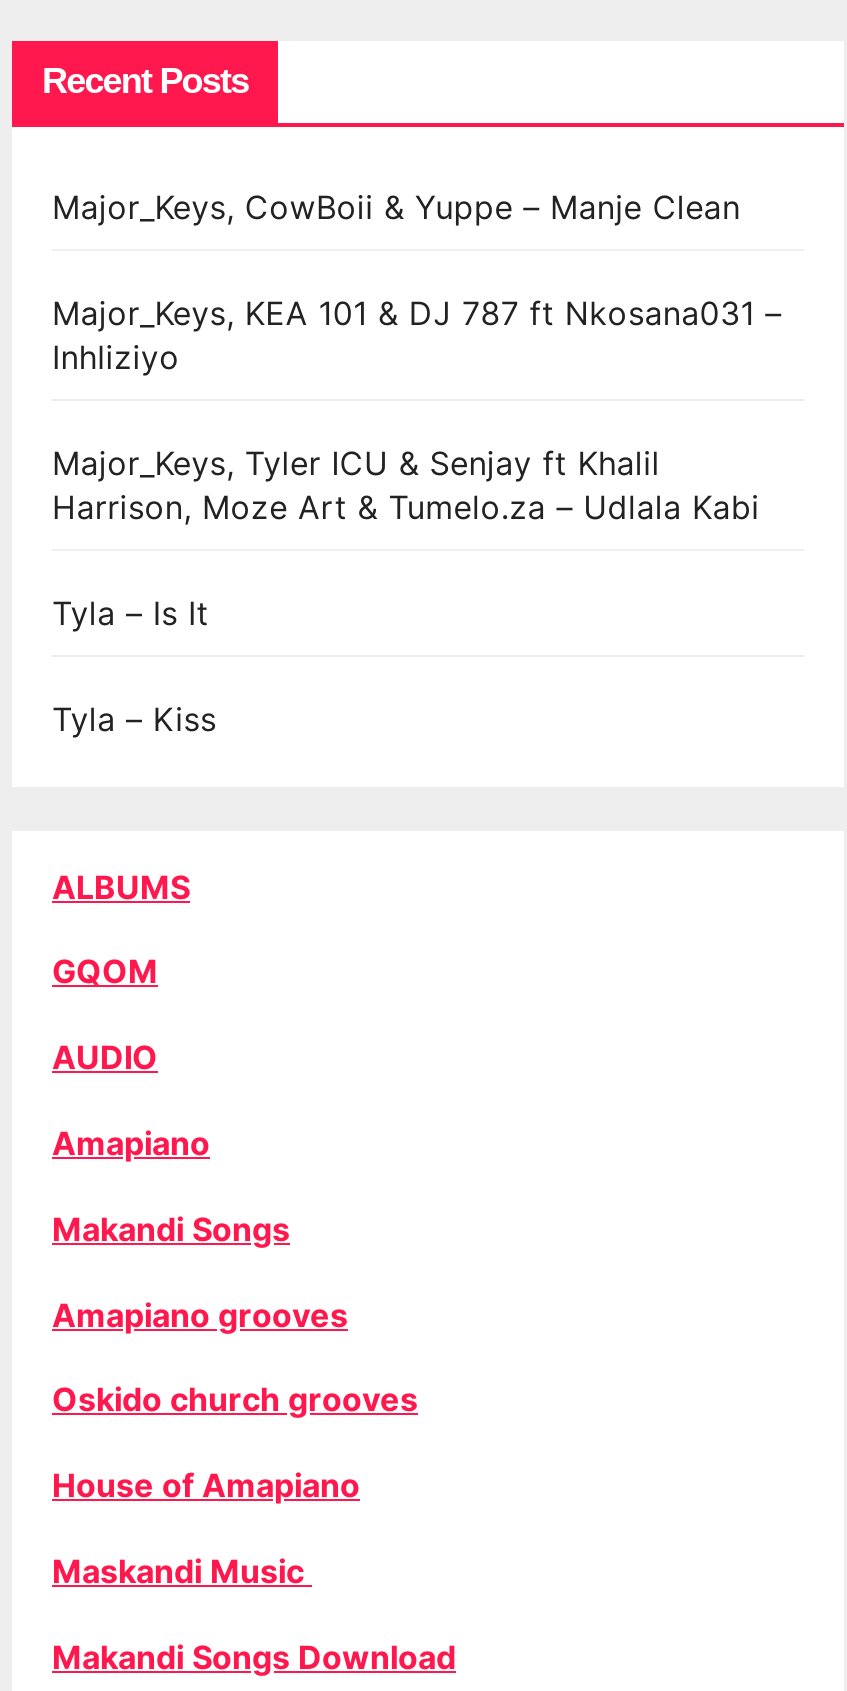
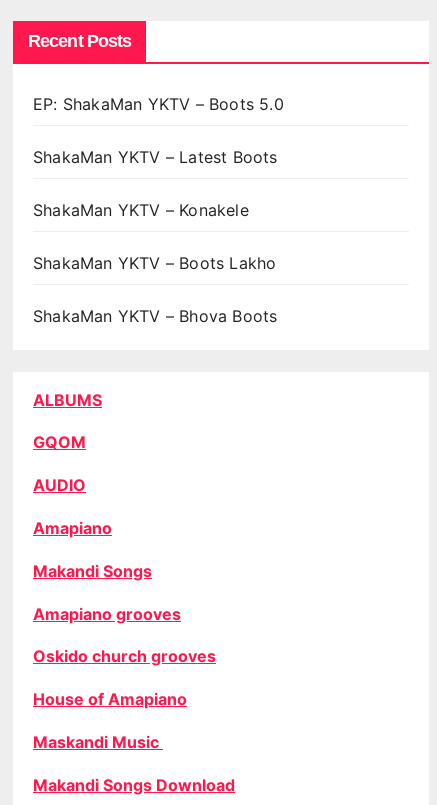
[52,187,740,227] Major_Keys, CowBoii & Yuppe – Manje Clean -> [33,94,284,114] EP: ShakaMan YKTV – Boots 5.0
[52,293,782,377] Major_Keys, KEA 101 & DJ 787 ft Nkosana031 – | Inhliziyo -> [33,147,278,167] ShakaMan YKTV – Latest Boots
[52,443,760,527] Major_Keys, Tyler ICU & Senjay ft Khalil | Harrison, Moze Art & Tumelo.za – Udlala Kabi -> [33,200,249,220] ShakaMan YKTV – Konakele
[52,593,209,633] Tyla – Is It -> [33,253,276,273] ShakaMan YKTV – Boots Lakho
[52,699,216,739] Tyla – Kiss -> [33,306,277,326] ShakaMan YKTV – Bhova Boots

